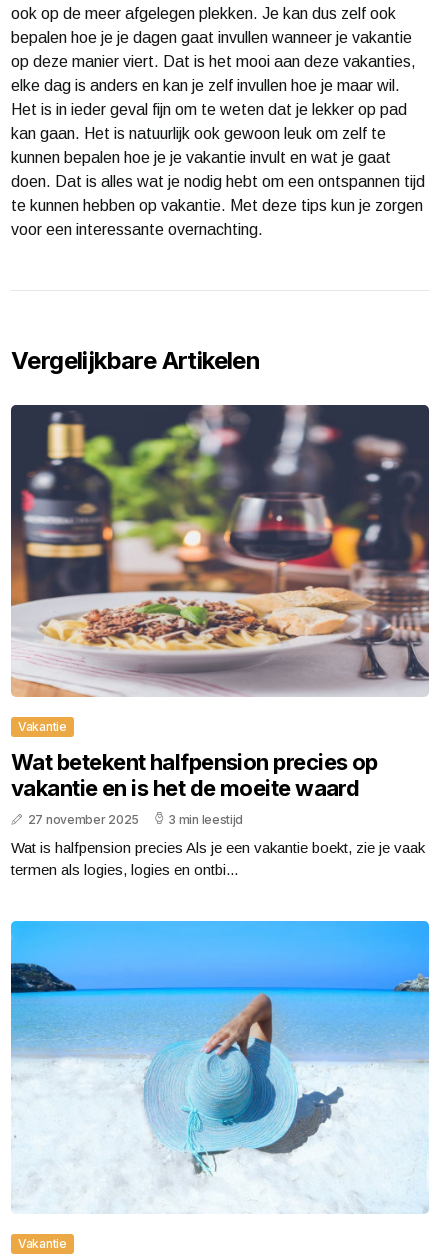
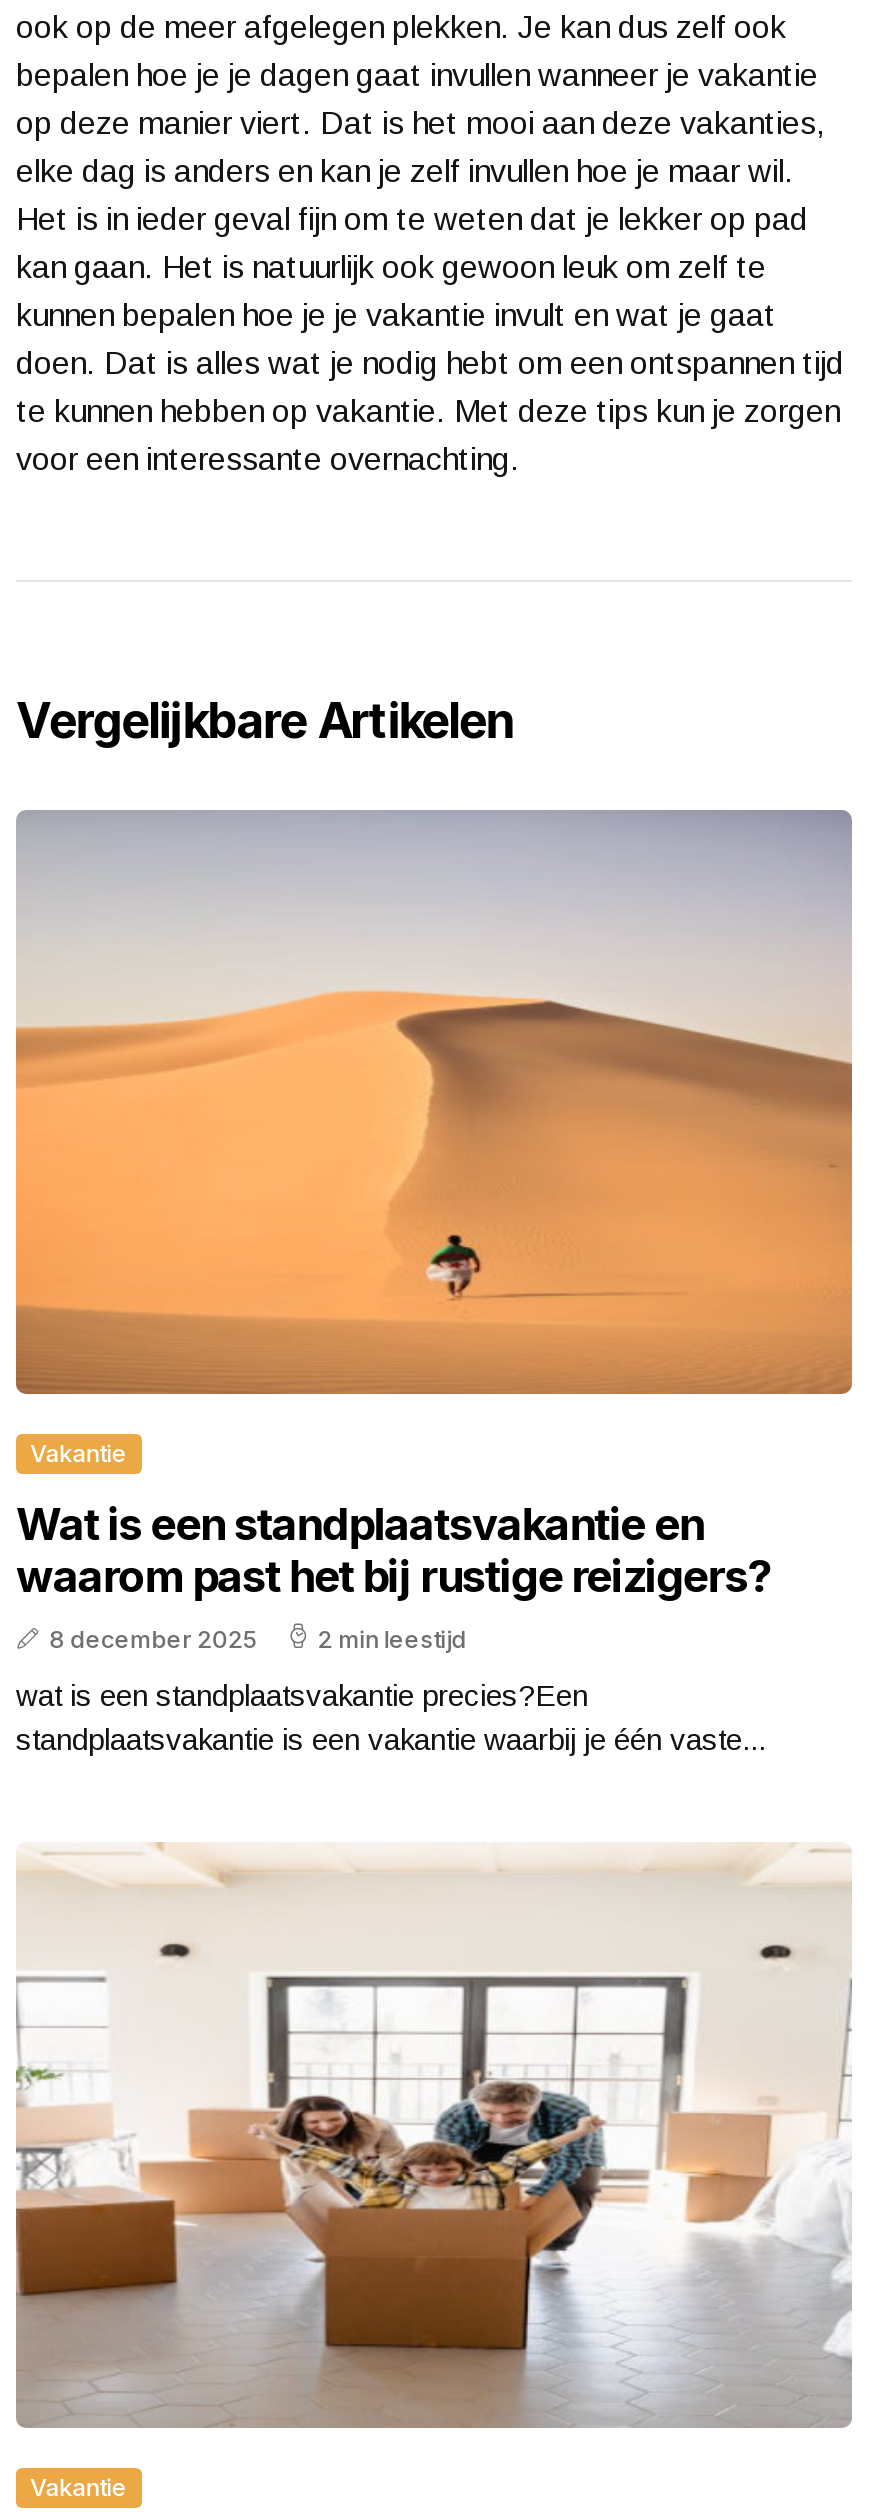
[10,405,430,697] [image] -> [14,812,854,1396] [image]
[11,749,378,827] Wat betekent halfpension precies op | vakantie en is het de moeite waard | 27 november 2025 | 3 min leestijd -> [16,1499,770,1655] Wat is een standplaatsvakantie en | waarom past het bij rustige reizigers? | 8 december 2025 | 2 min leestijd
[11,839,425,878] Wat is halfpension precies Als je een vakantie boekt, zie je vaak | termen als logies, logies en ontbi... -> [16,1679,766,1757] wat is een standplaatsvakantie precies?Een | standplaatsvakantie is een vakantie waarbij je één vaste...
[10,920,430,1214] [image] -> [14,1842,852,2430] [image]

